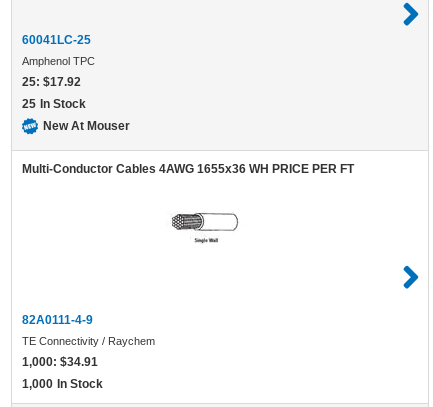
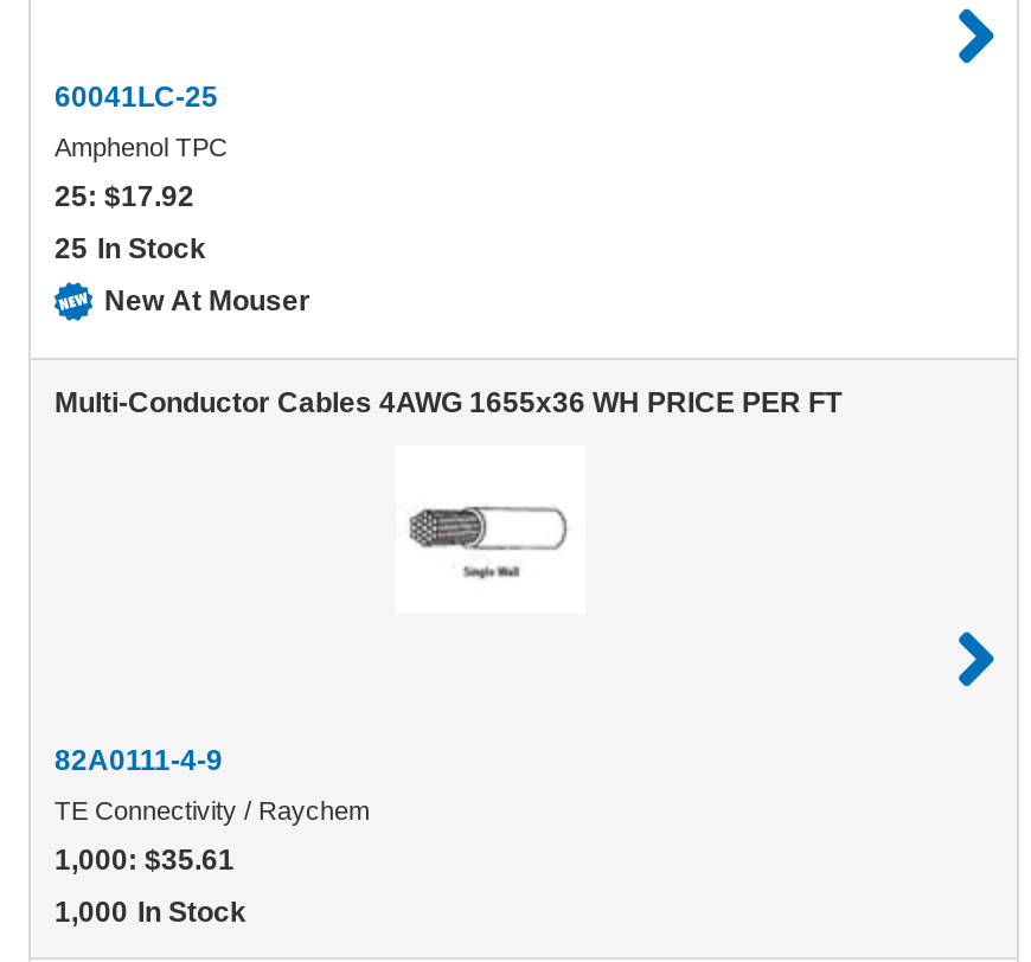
[22,355,98,369] 1,000: $34.91 -> [55,844,235,877] 1,000: $35.61

